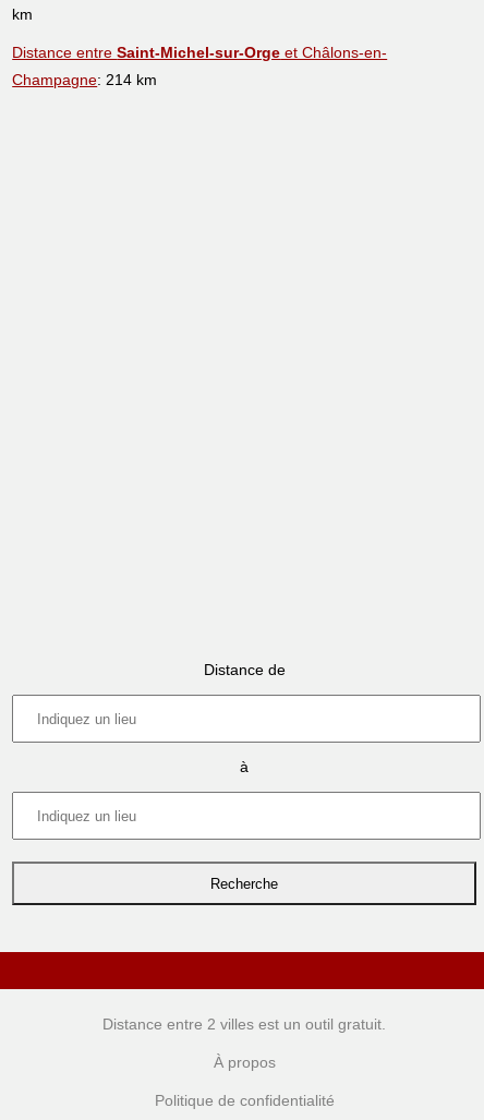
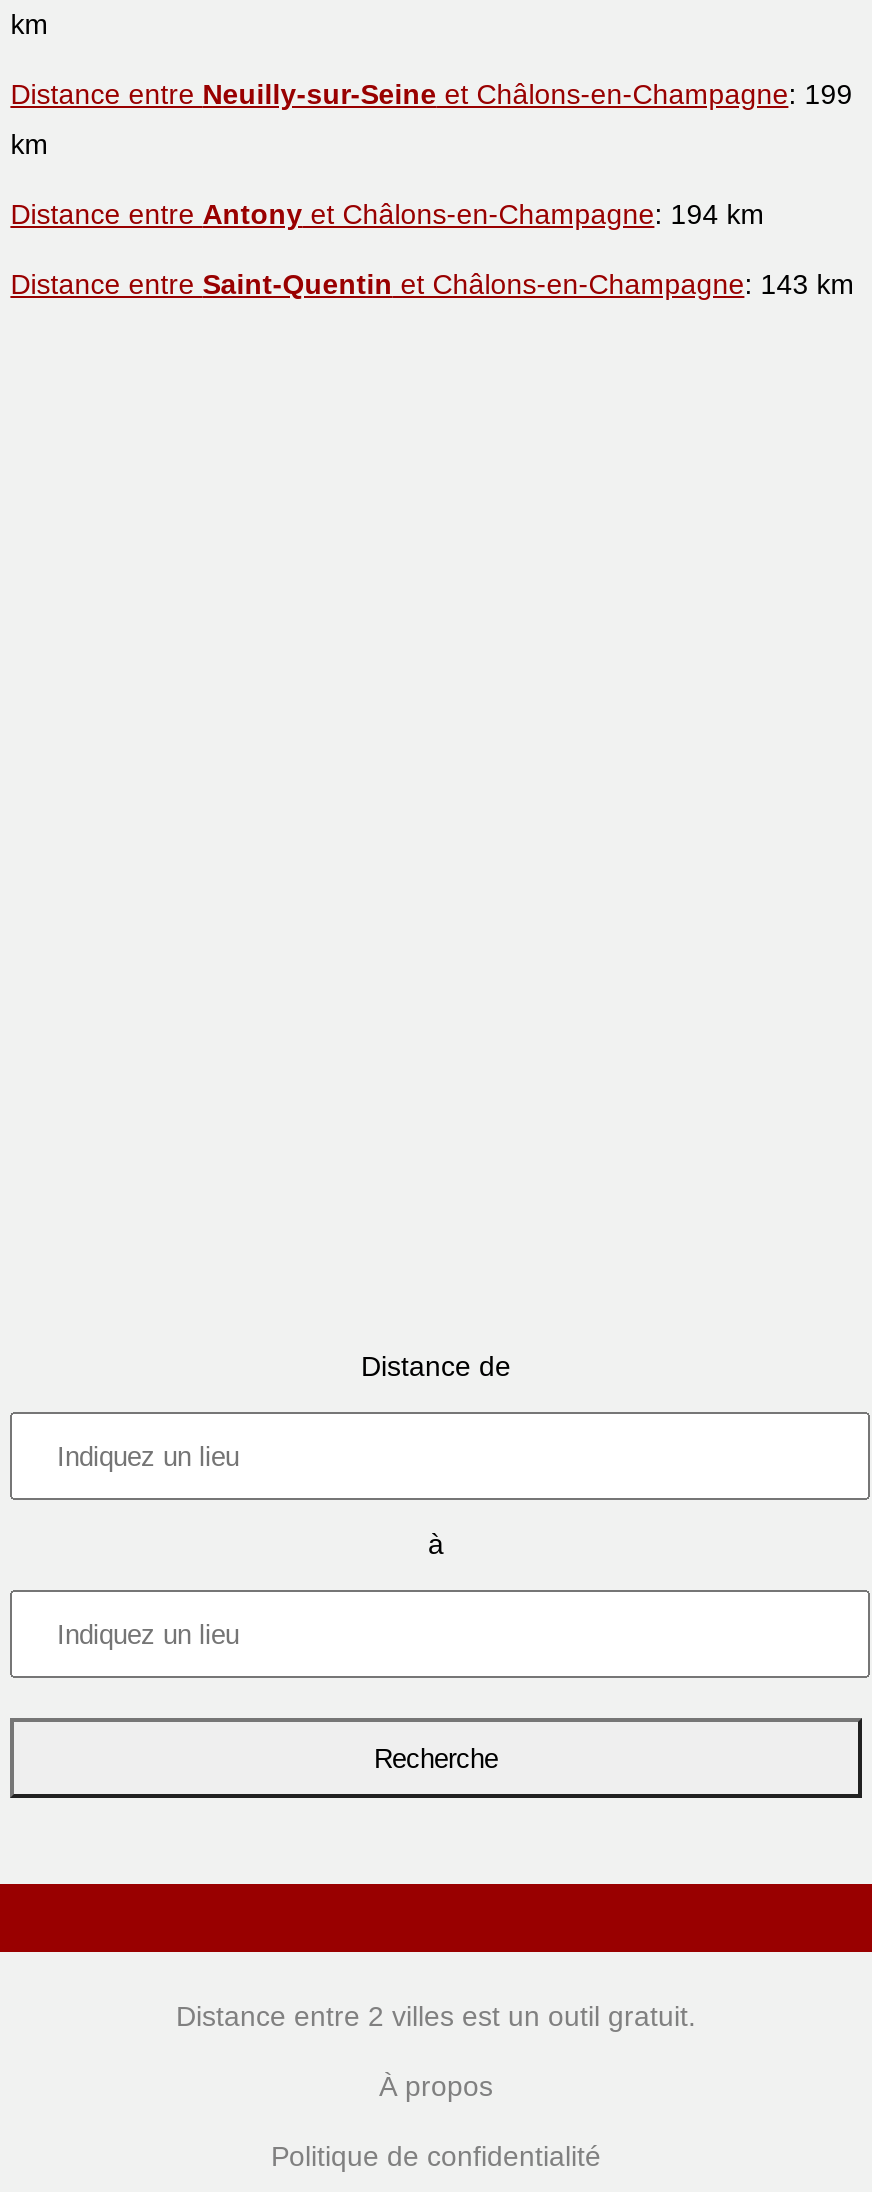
[12,44,387,89] Distance entre Saint-Michel-sur-Orge et Châlons-en- | Champagne: 214 km -> [10,79,854,301] Distance entre Neuilly-sur-Seine et Châlons-en-Champagne: 199 | km | Distance entre Antony et Châlons-en-Champagne: 194 km | Distance entre Saint-Quentin et Châlons-en-Champagne: 143 km

